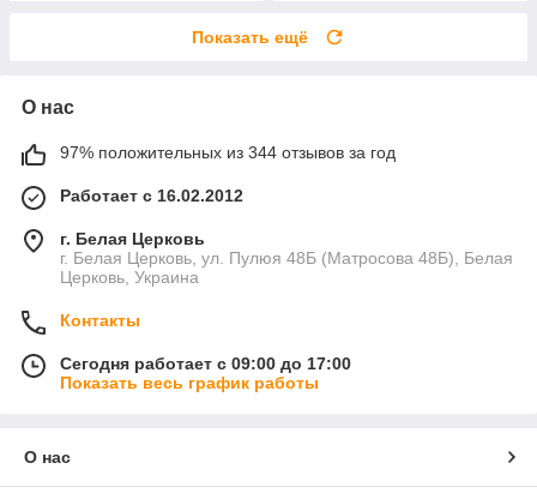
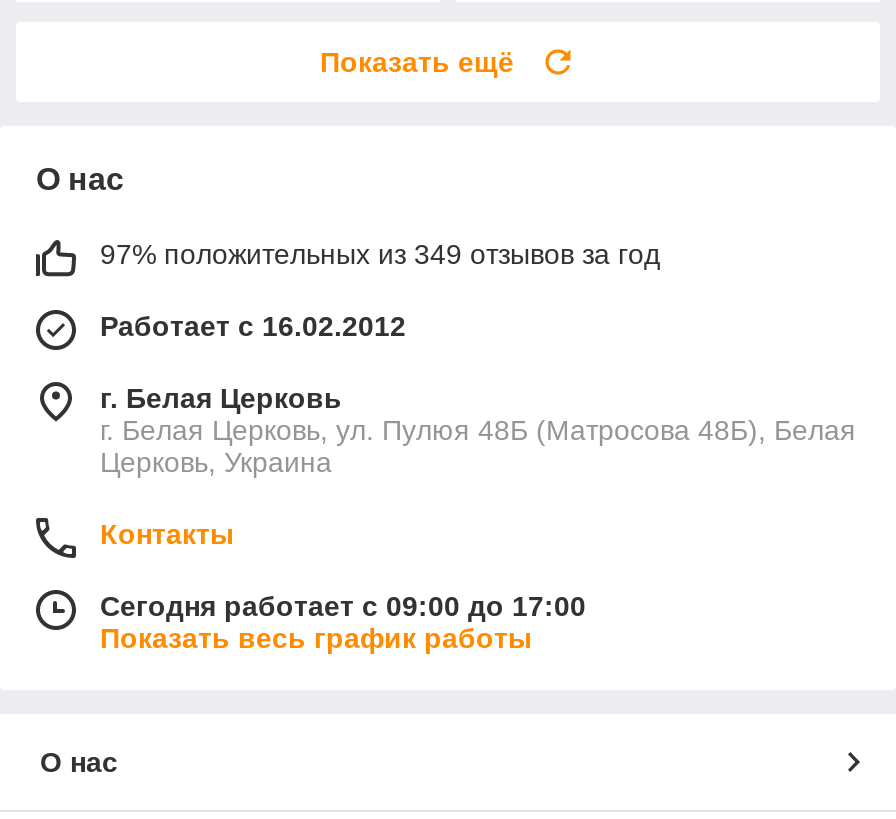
[60,143,396,162] 97% положительных из 344 отзывов за год -> [100,238,660,270] 97% положительных из 349 отзывов за год

